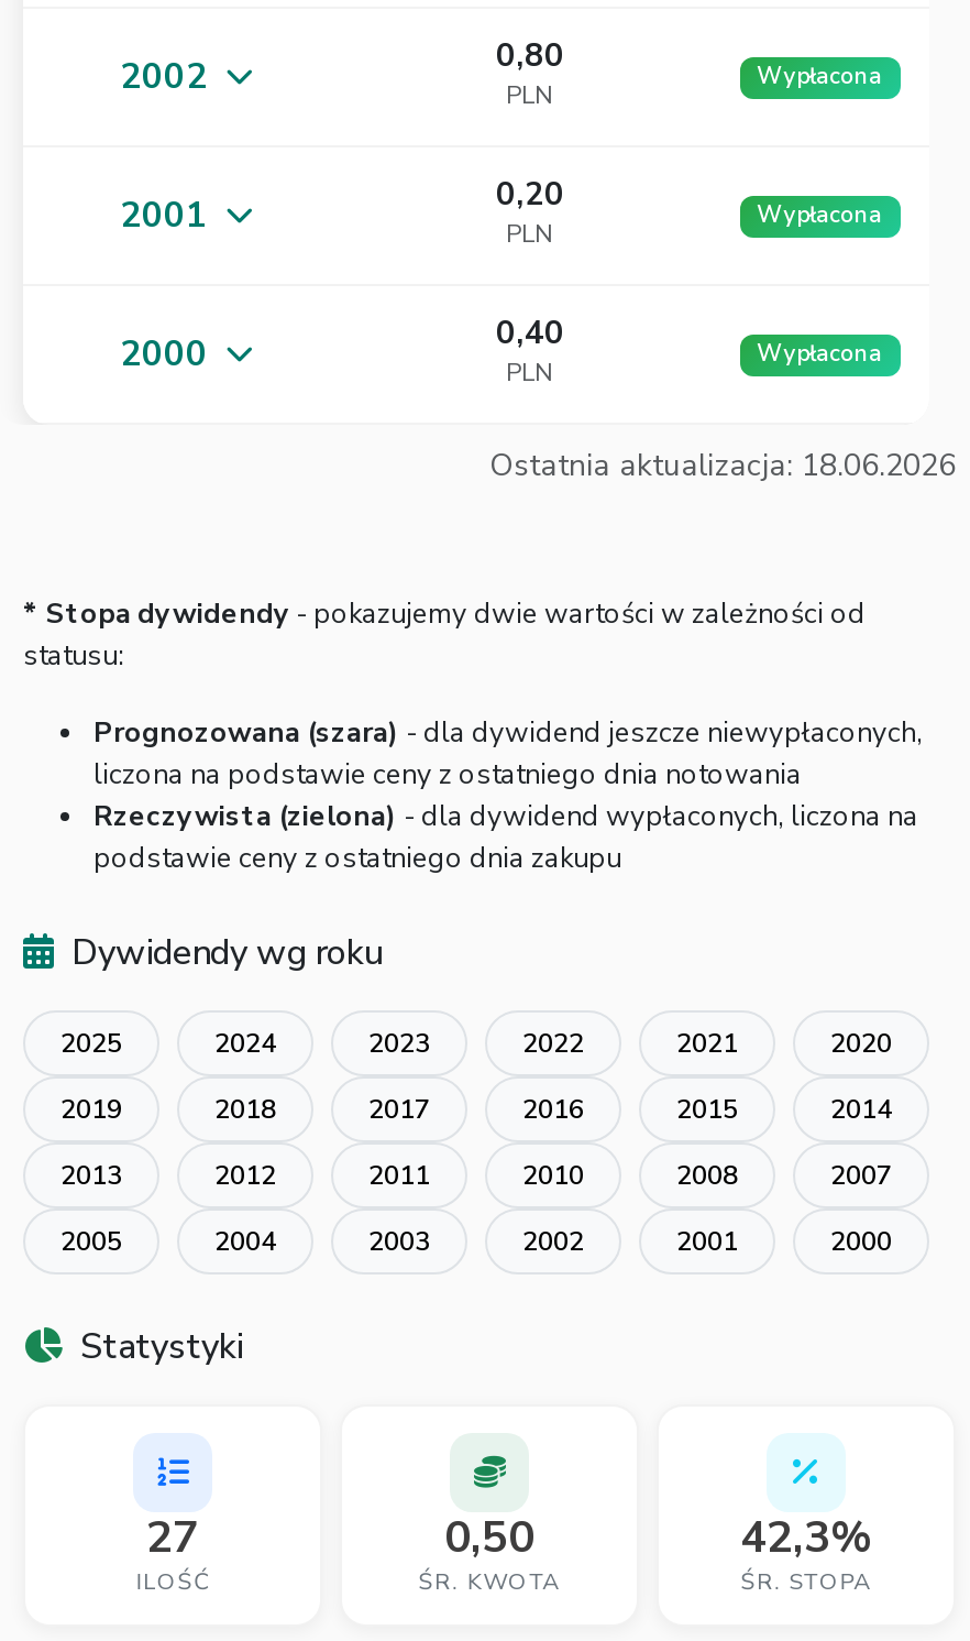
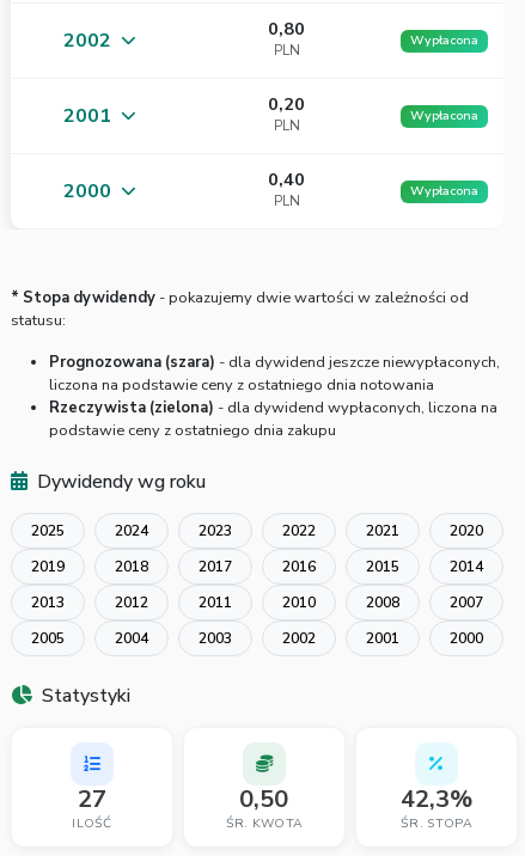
[489,446,956,488] Ostatnia aktualizacja: 18.06.2026 -> none

